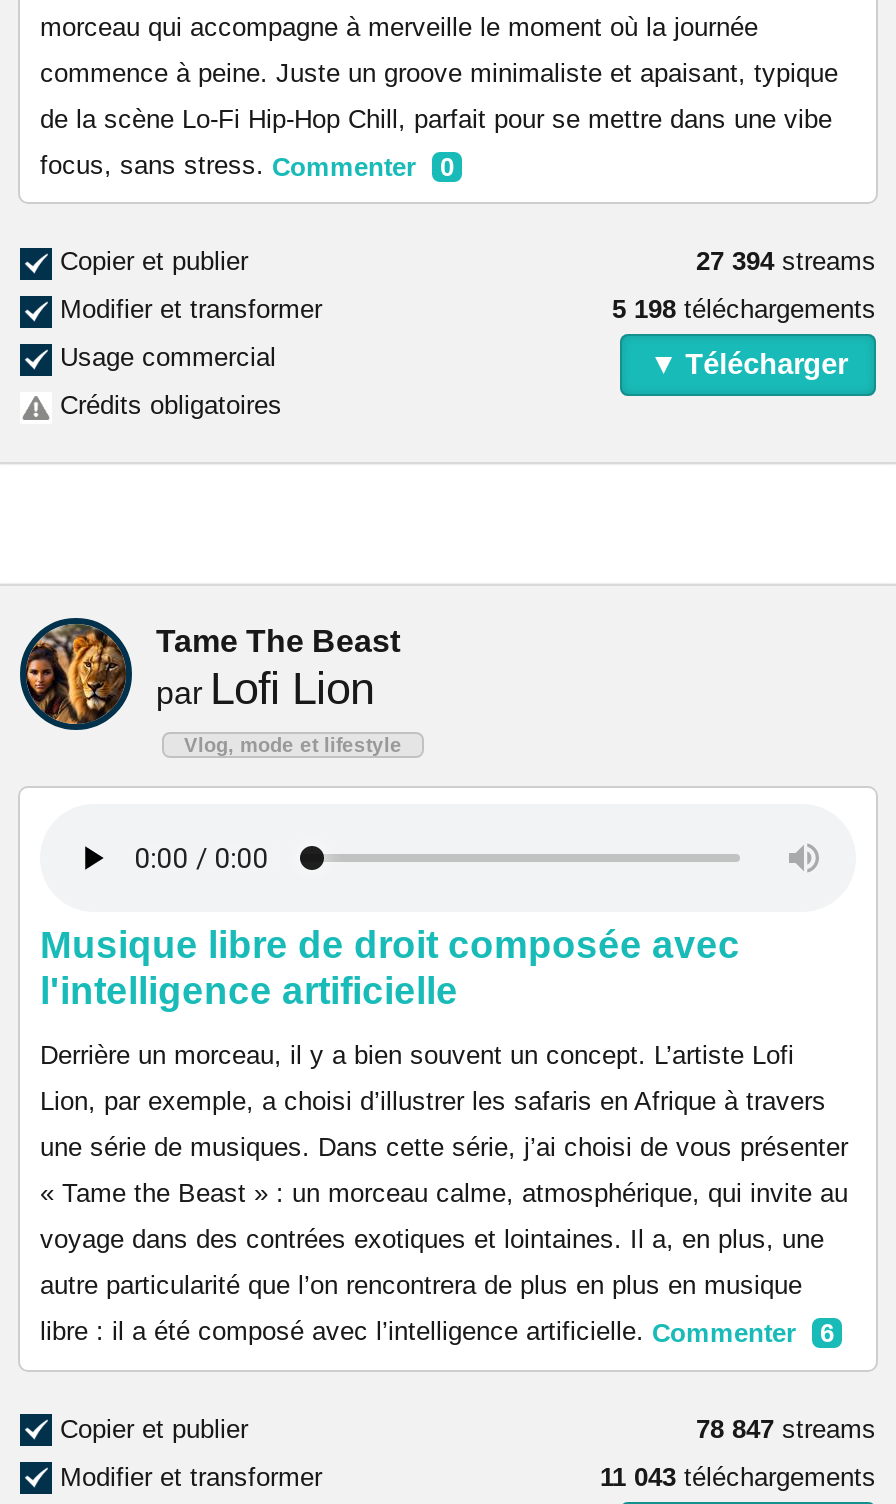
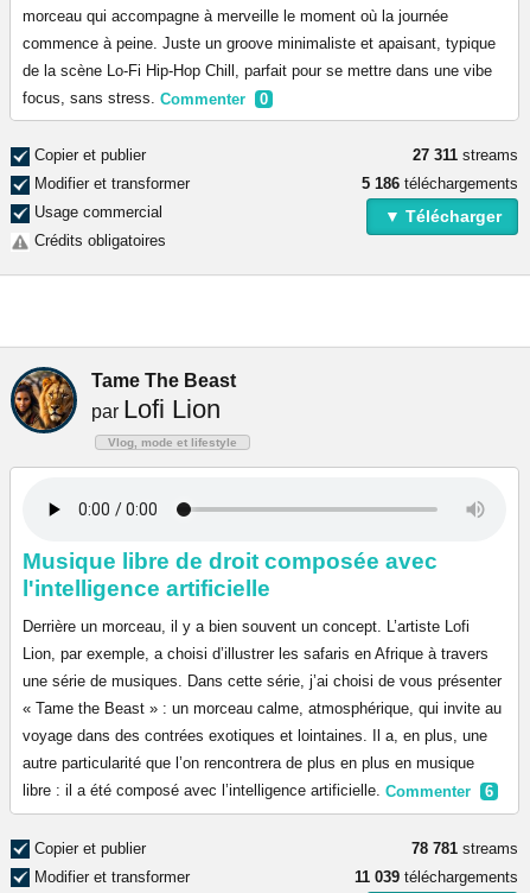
[696,246,876,276] 27 394 streams -> [413,146,518,164] 27 311 streams
[612,294,876,324] 5 198 téléchargements -> [362,175,518,193] 5 186 téléchargements
[696,1413,876,1443] 78 847 streams -> [411,839,518,857] 78 781 streams
[600,1461,876,1491] 11 043 téléchargements -> [355,867,518,885] 11 039 téléchargements

